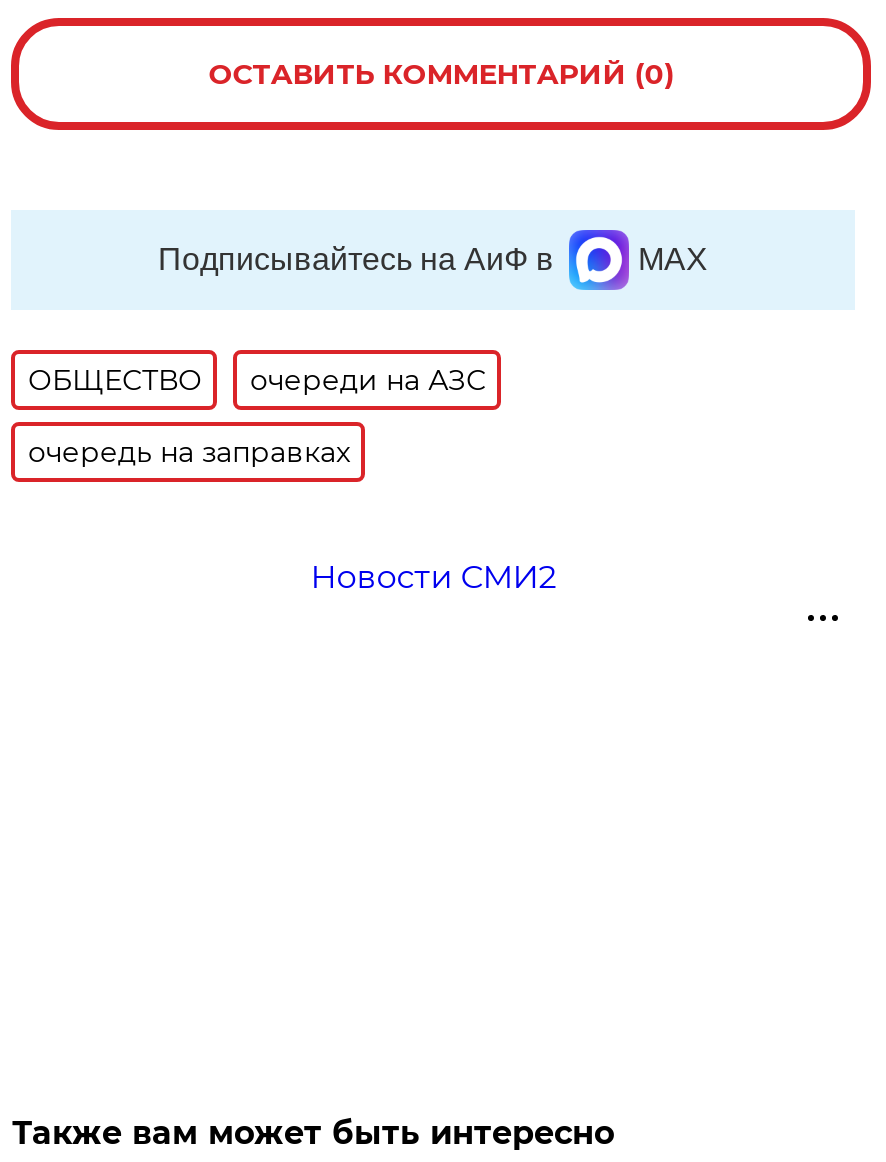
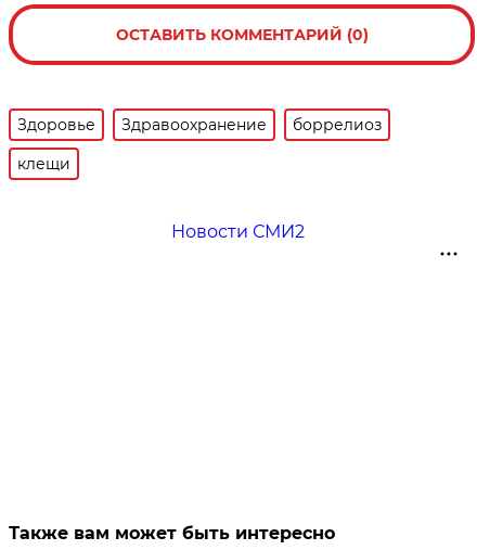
[28,242,708,470] Подписывайтесь на АиФ в | MAX | ОБЩЕСТВО | очереди на АЗС | очередь на заправках -> [18,115,382,173] Здоровье | Здравоохранение | боррелиоз | клещи

